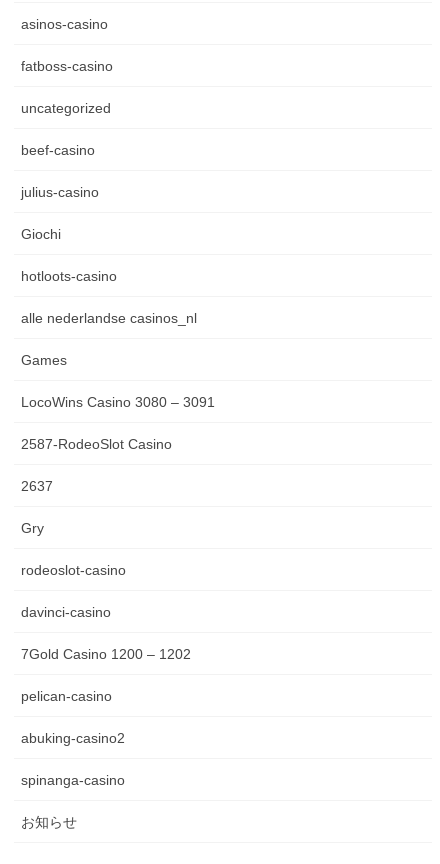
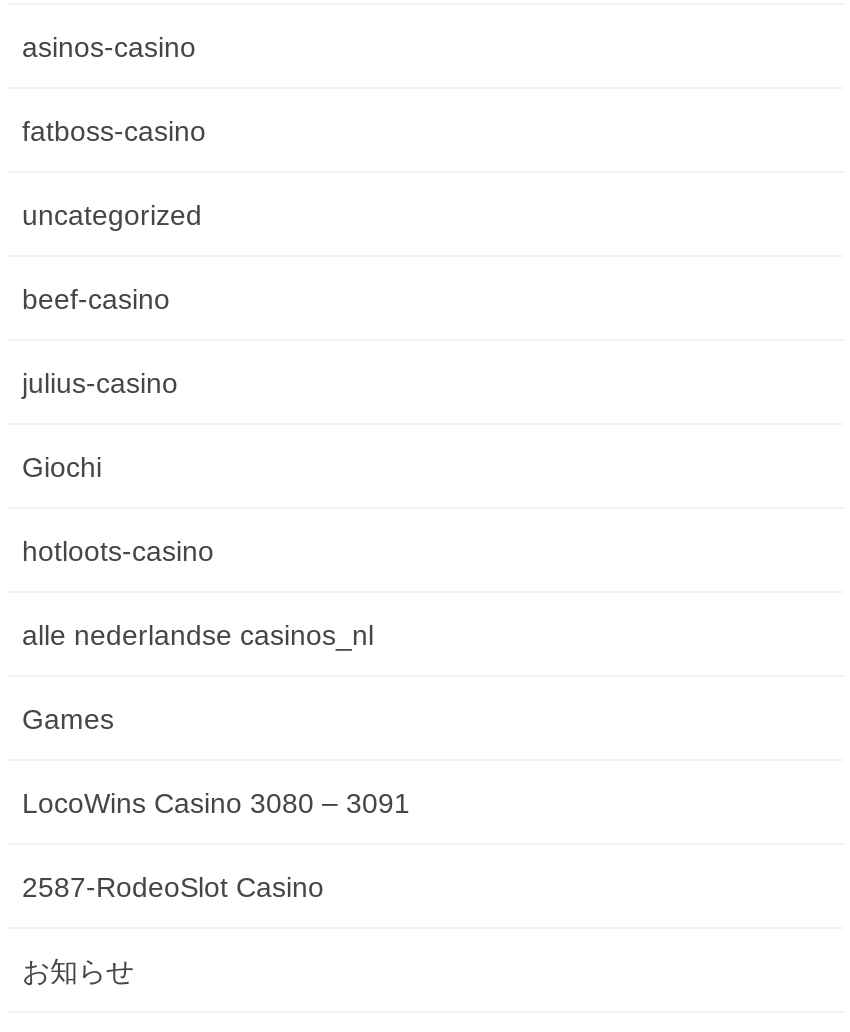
[21,478,191,788] 2637 | Gry | rodeoslot-casino | davinci-casino | 7Gold Casino 1200 – 1202 | pelican-casino | abuking-casino2 | spinanga-casino -> none

